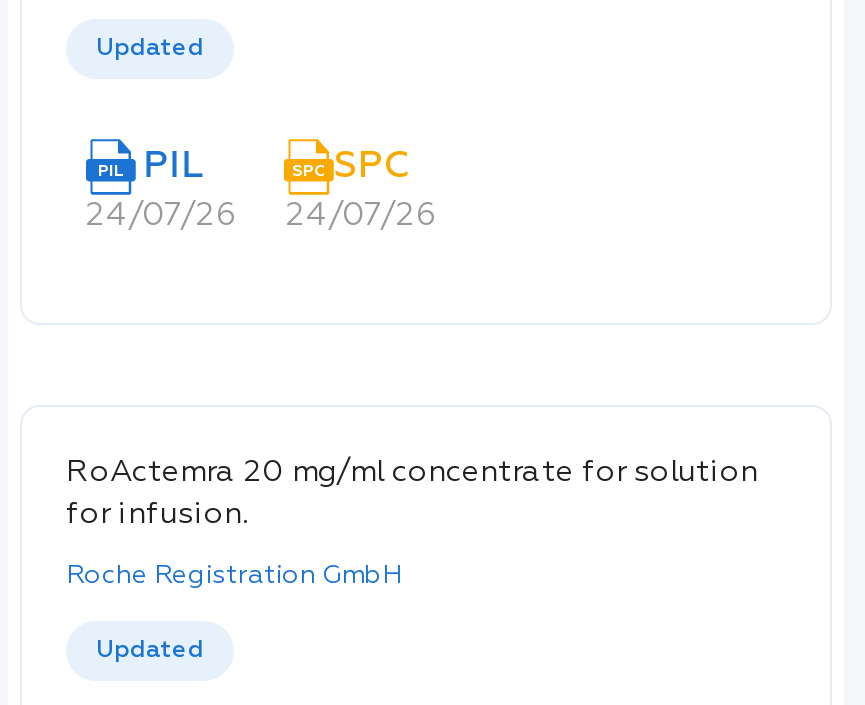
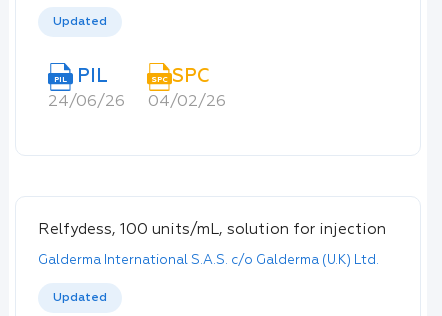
[86,201,236,233] 24/07/26 -> [48,94,125,110] 24/06/26
[286,201,436,233] 24/07/26 -> [148,94,226,110] 04/02/26
[66,457,758,529] RoActemra 20 mg/ml concentrate for solution | for infusion. -> [38,222,386,237] Relfydess, 100 units/mL, solution for injection
[66,563,400,589] Roche Registration GmbH -> [38,254,379,267] Galderma International S.A.S. c/o Galderma (U.K) Ltd.

